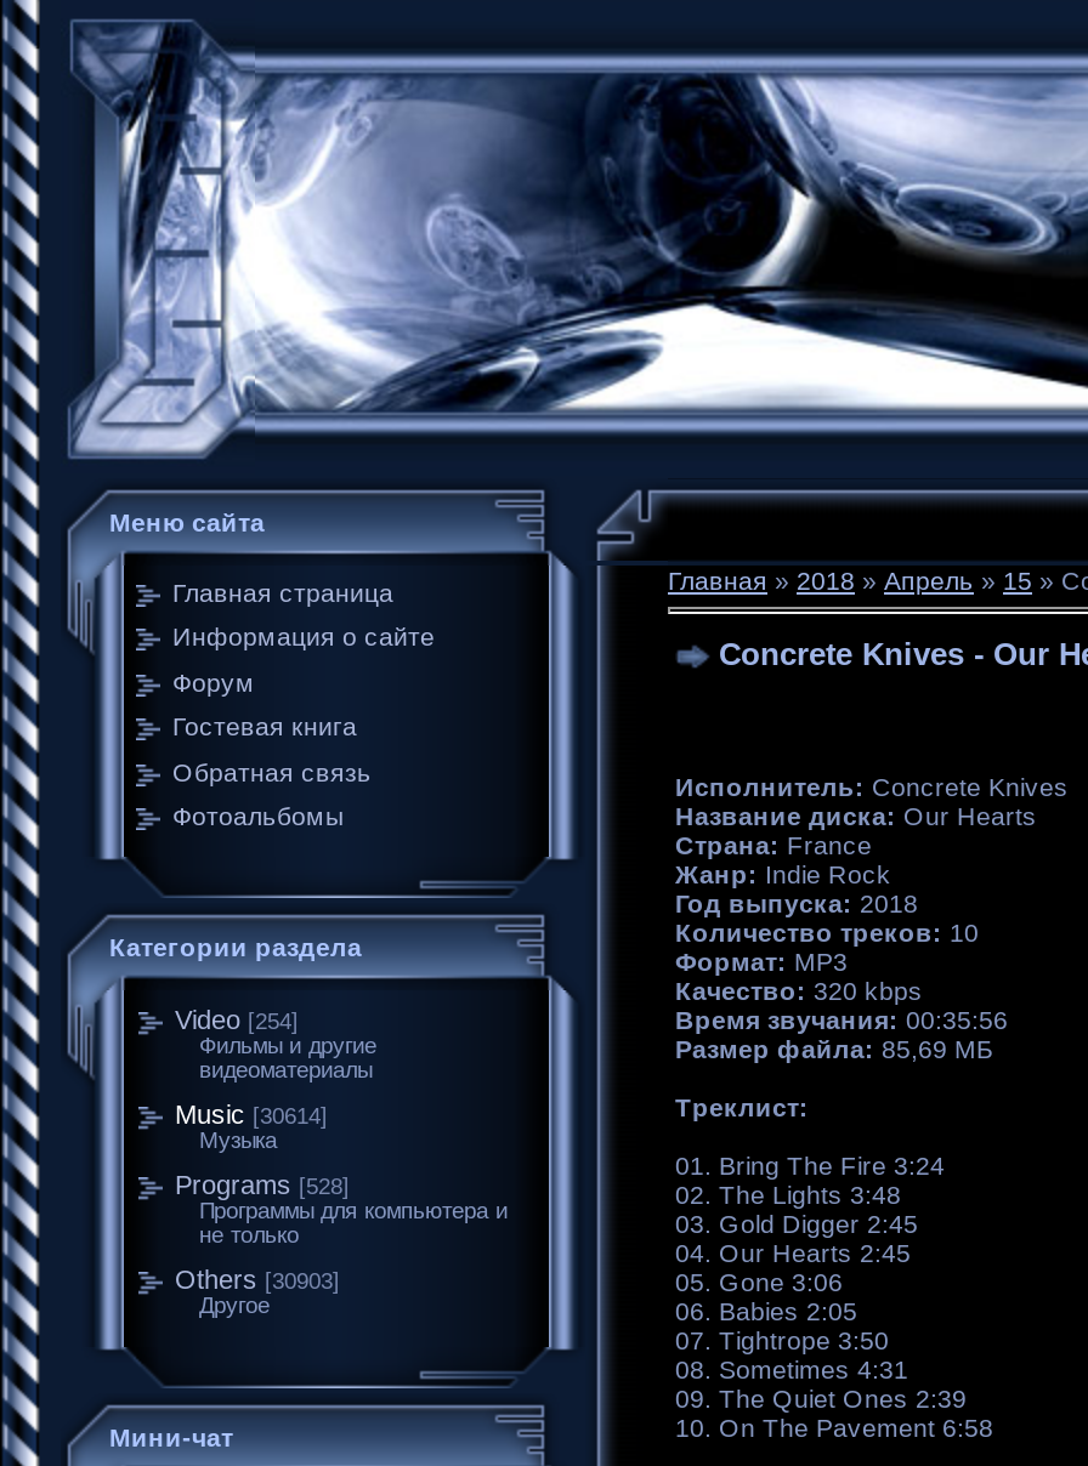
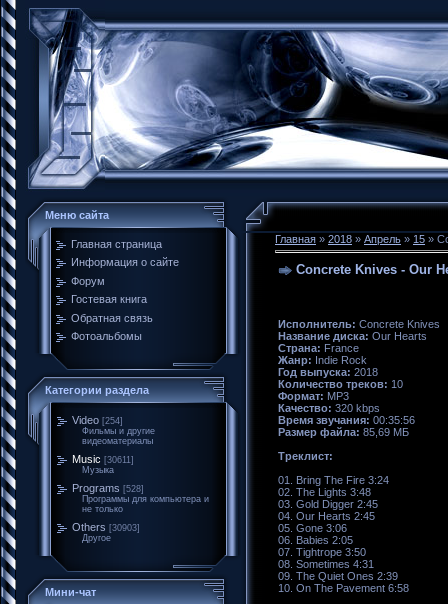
[175,1099,328,1129] Music [30614] -> [72,453,134,465] Music [30611]

